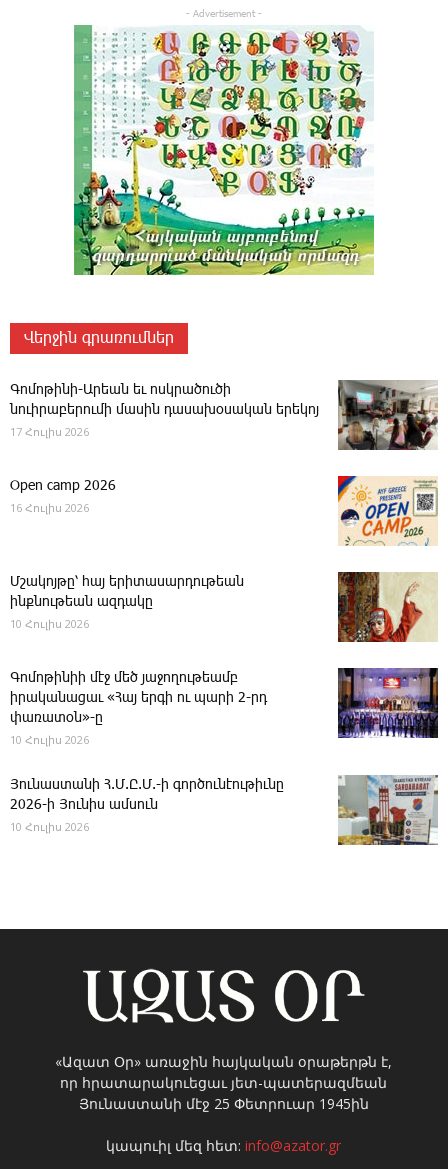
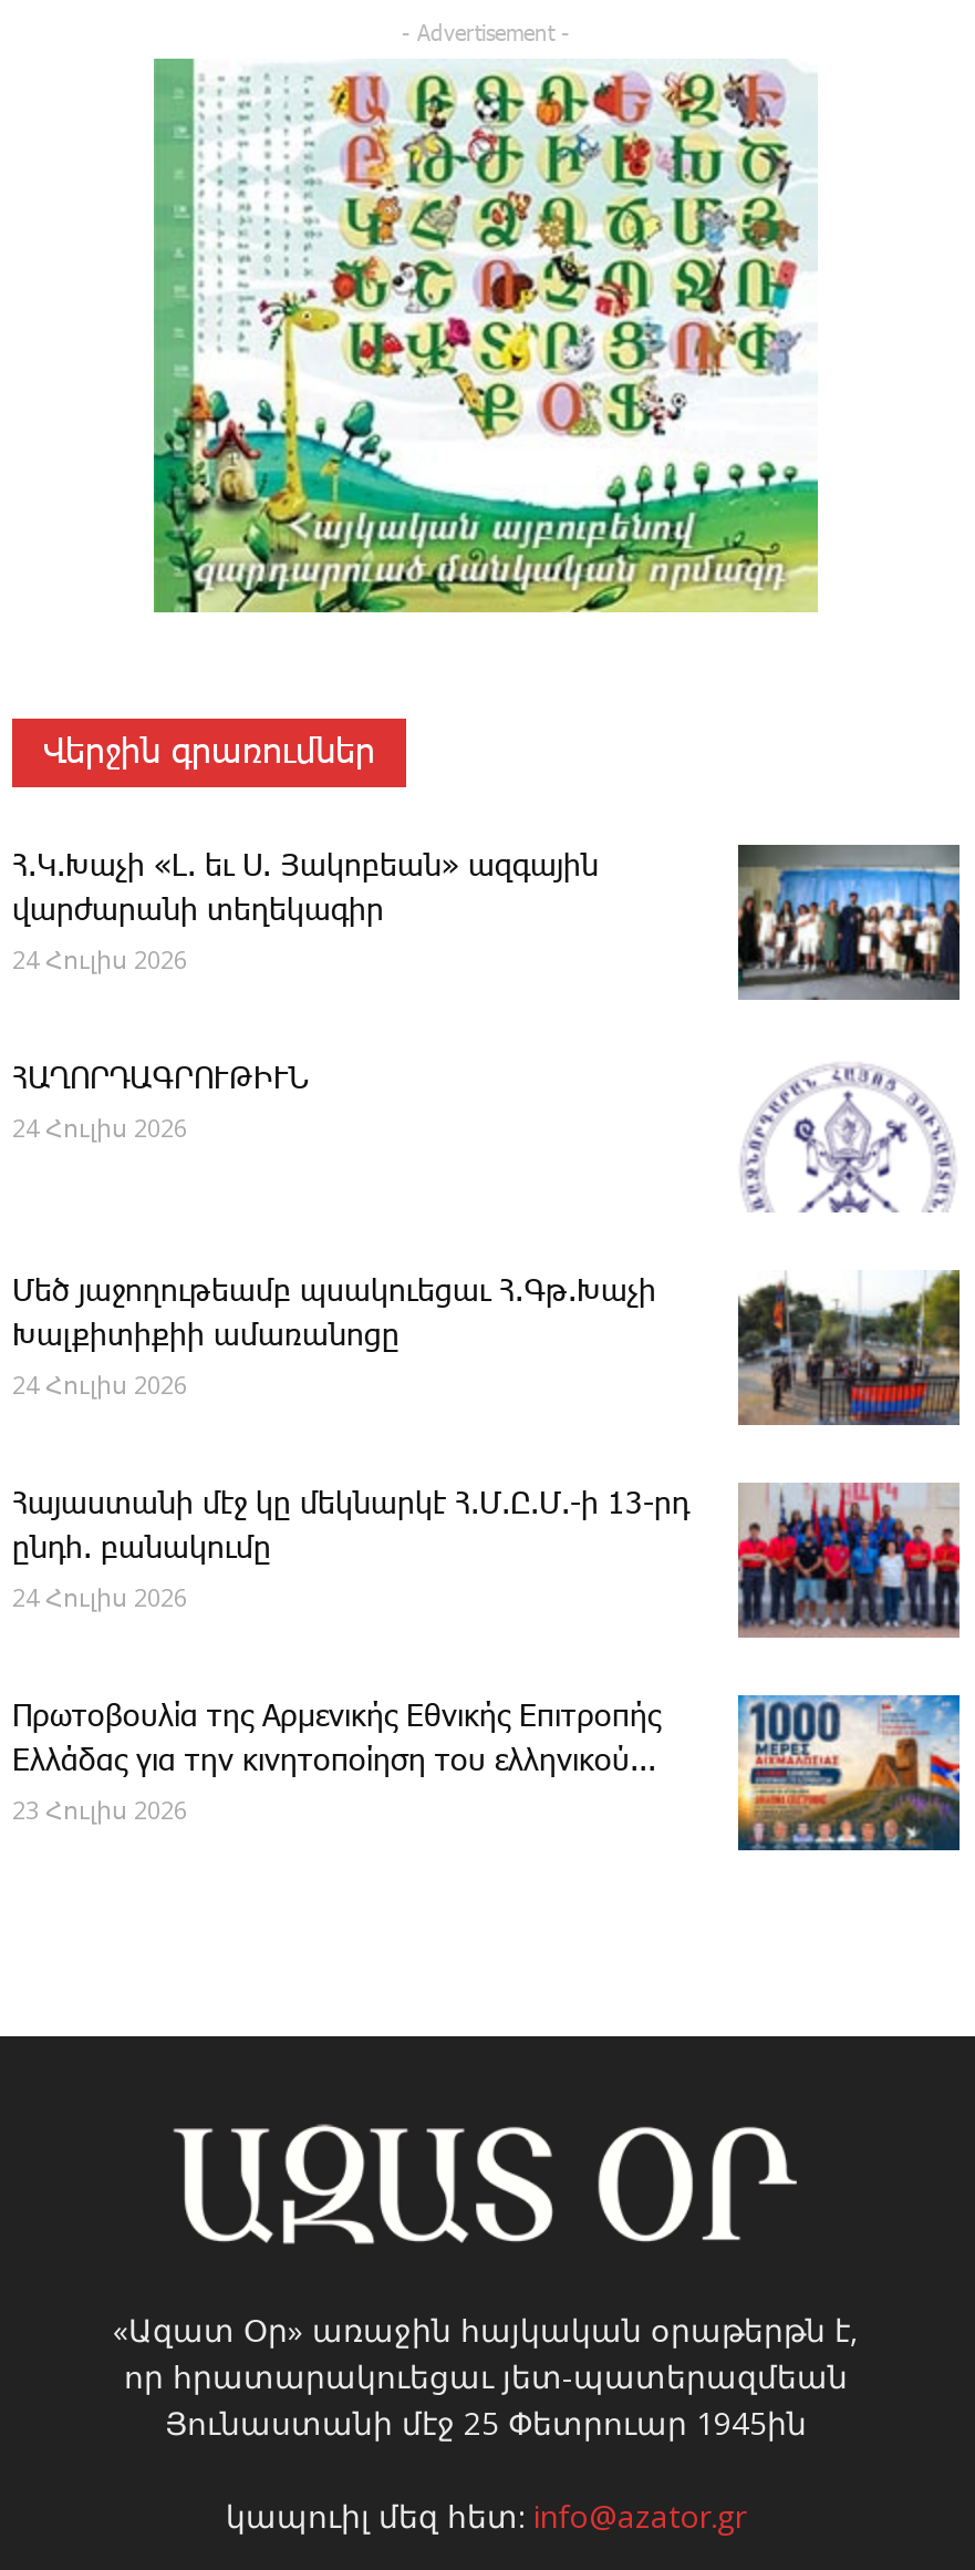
[10,383,319,417] Գոմոթինի-Արեան եւ ոսկրածուծի | նուիրաբերումի մասին դասախօսական երեկոյ -> [12,853,599,928] Հ.Կ.Խաչի «Լ. եւ Ս. Յակոբեան» ազգային | վարժարանի տեղեկագիր
[338,380,438,451] [image] -> [736,845,962,1002] [image]
[10,424,89,439] 17 Հուլիս 2026 -> [12,943,187,977] 24 Հուլիս 2026
[10,479,116,493] Open camp 2026 -> [12,1065,309,1096] ՀԱՂՈՐԴԱԳՐՈՒԹԻՒՆ
[337,475,439,546] [image] -> [738,1057,960,1215] [image]
[10,500,89,515] 16 Հուլիս 2026 -> [12,1112,187,1145] 24 Հուլիս 2026
[10,575,244,609] Մշակոյթը՝ հայ երիտասարդութեան | ինքնութեան ազդակը -> [12,1278,656,1353] Մեծ յաջողութեամբ պսակուեցաւ Հ.Գթ.Խաչի | Խալքիտիքիի ամառանոցը
[337,571,438,643] [image] -> [736,1270,962,1427] [image]
[10,616,89,631] 10 Հուլիս 2026 -> [12,1369,187,1402] 24 Հուլիս 2026
[10,671,267,725] Գոմոթինիի մէջ մեծ յաջողութեամբ | իրականացաւ «Հայ երգի ու պարի 2-րդ | փառատօն»-ը -> [12,1490,689,1566] Հայաստանի մէջ կը մեկնարկէ Հ.Մ.Ը.Մ.-ի 13-րդ | ընդհ. բանակումը
[337,667,439,739] [image] -> [736,1483,962,1640] [image]
[10,732,89,747] 10 Հուլիս 2026 -> [12,1581,187,1614] 24 Հուլիս 2026
[10,778,284,812] Յունաստանի Հ.Մ.Ը.Մ.-ի գործունէութիւնը | 2026-ի Յունիս ամսուն -> [12,1703,661,1778] Πρωτοβουλία της Αρμενικής Εθνικής Επιτροπής | Ελλάδας για την κινητοποίηση του ελληνικού...
[337,775,438,846] [image] -> [736,1693,962,1852] [image]
[10,819,89,834] 10 Հուլիս 2026 -> [12,1794,187,1827] 23 Հուլիս 2026

